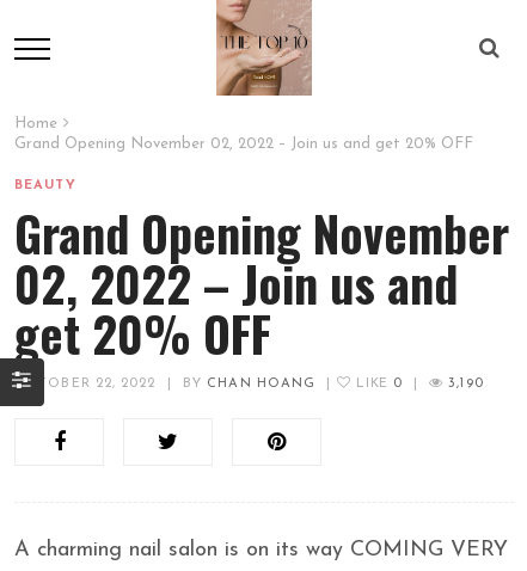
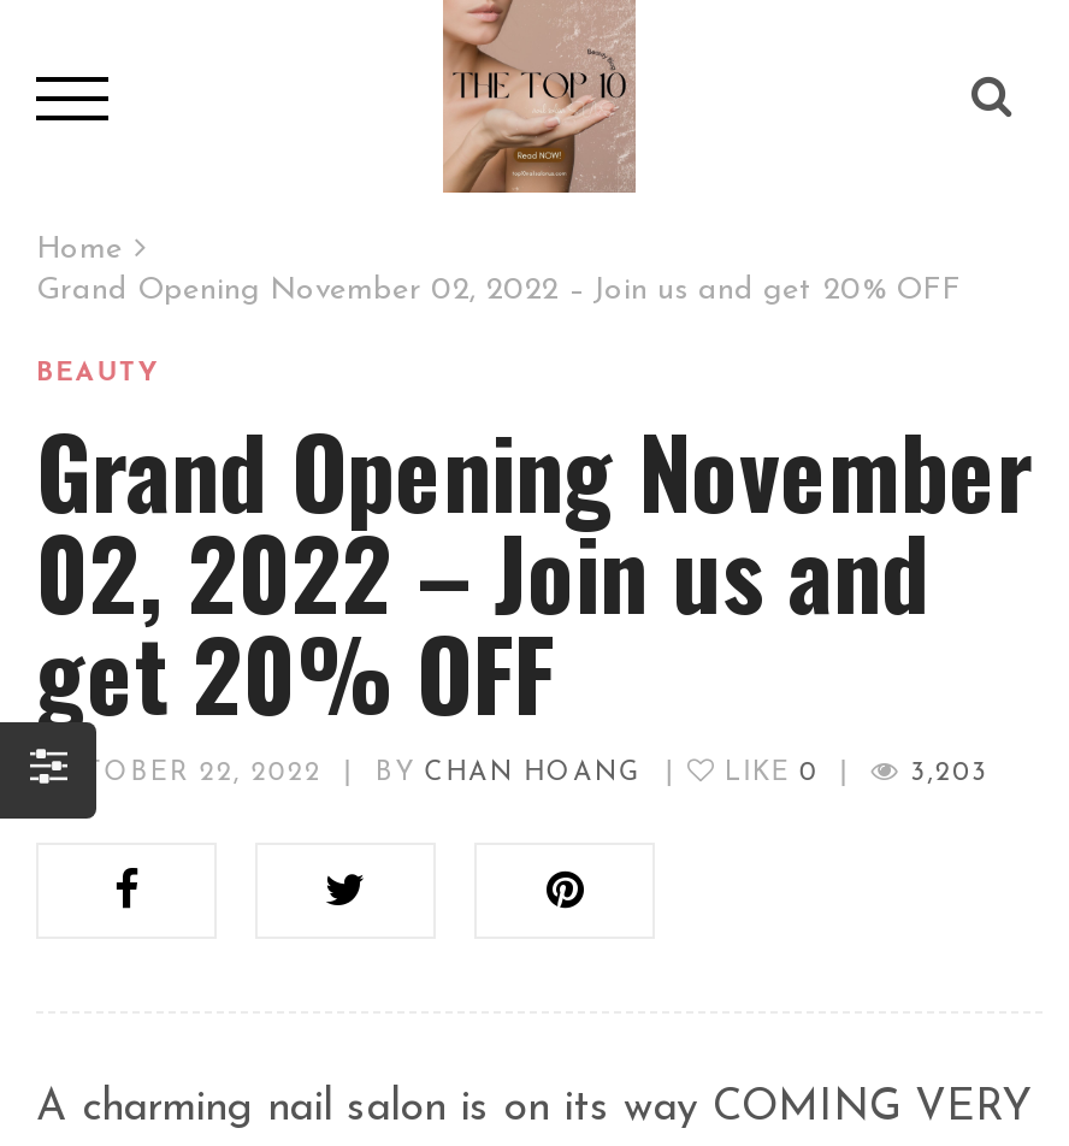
[448,377,484,391] 3,190 -> [911,761,989,787] 3,203

